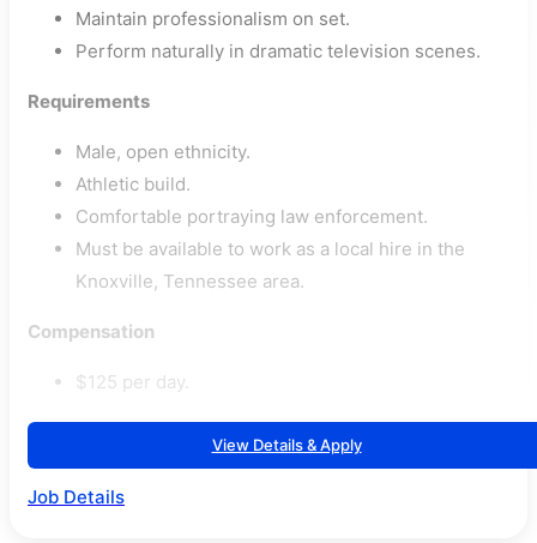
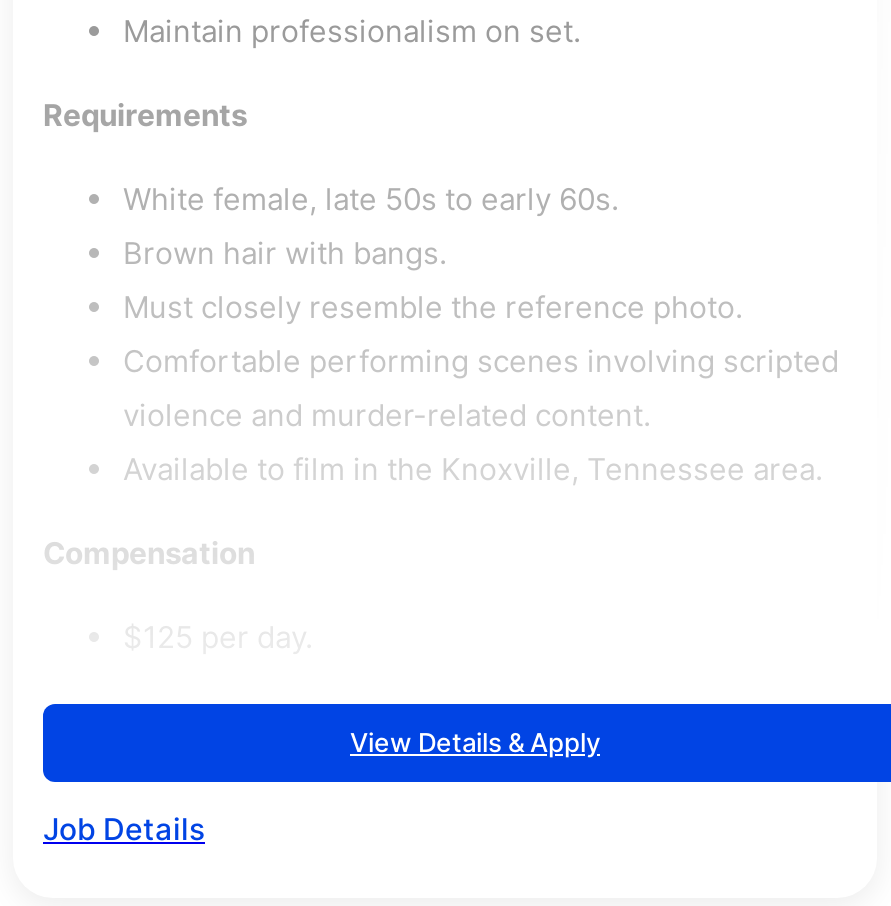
[76,40,481,62] Perform naturally in dramatic television scenes. -> none
moved [28,90,150,113] -> [43,96,247,134]: Requirements
[76,140,465,292] Male, open ethnicity. | Athletic build. | Comfortable portraying law enforcement. | Must be available to work as a local hire in the | Knoxville, Tennessee area. -> [123,180,839,488] White female, late 50s to early 60s. | Brown hair with bangs. | Must closely resemble the reference photo. | Comfortable performing scenes involving scripted | violence and murder-related content. | Available to film in the Knoxville, Tennessee area.

